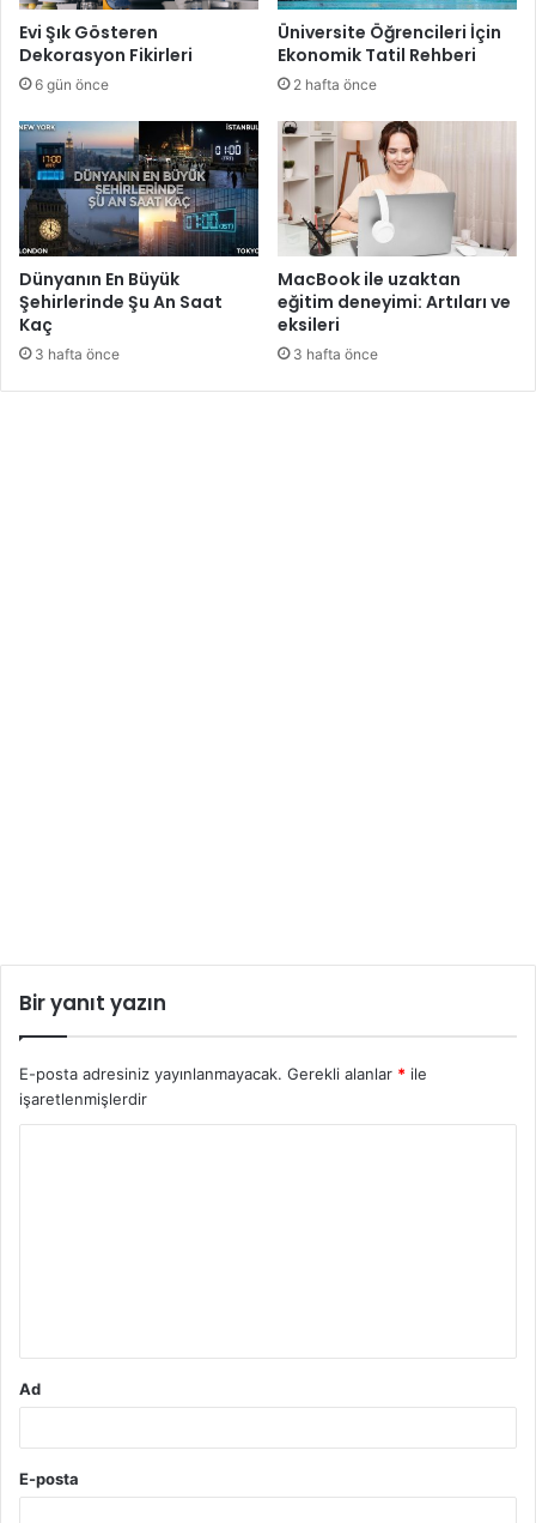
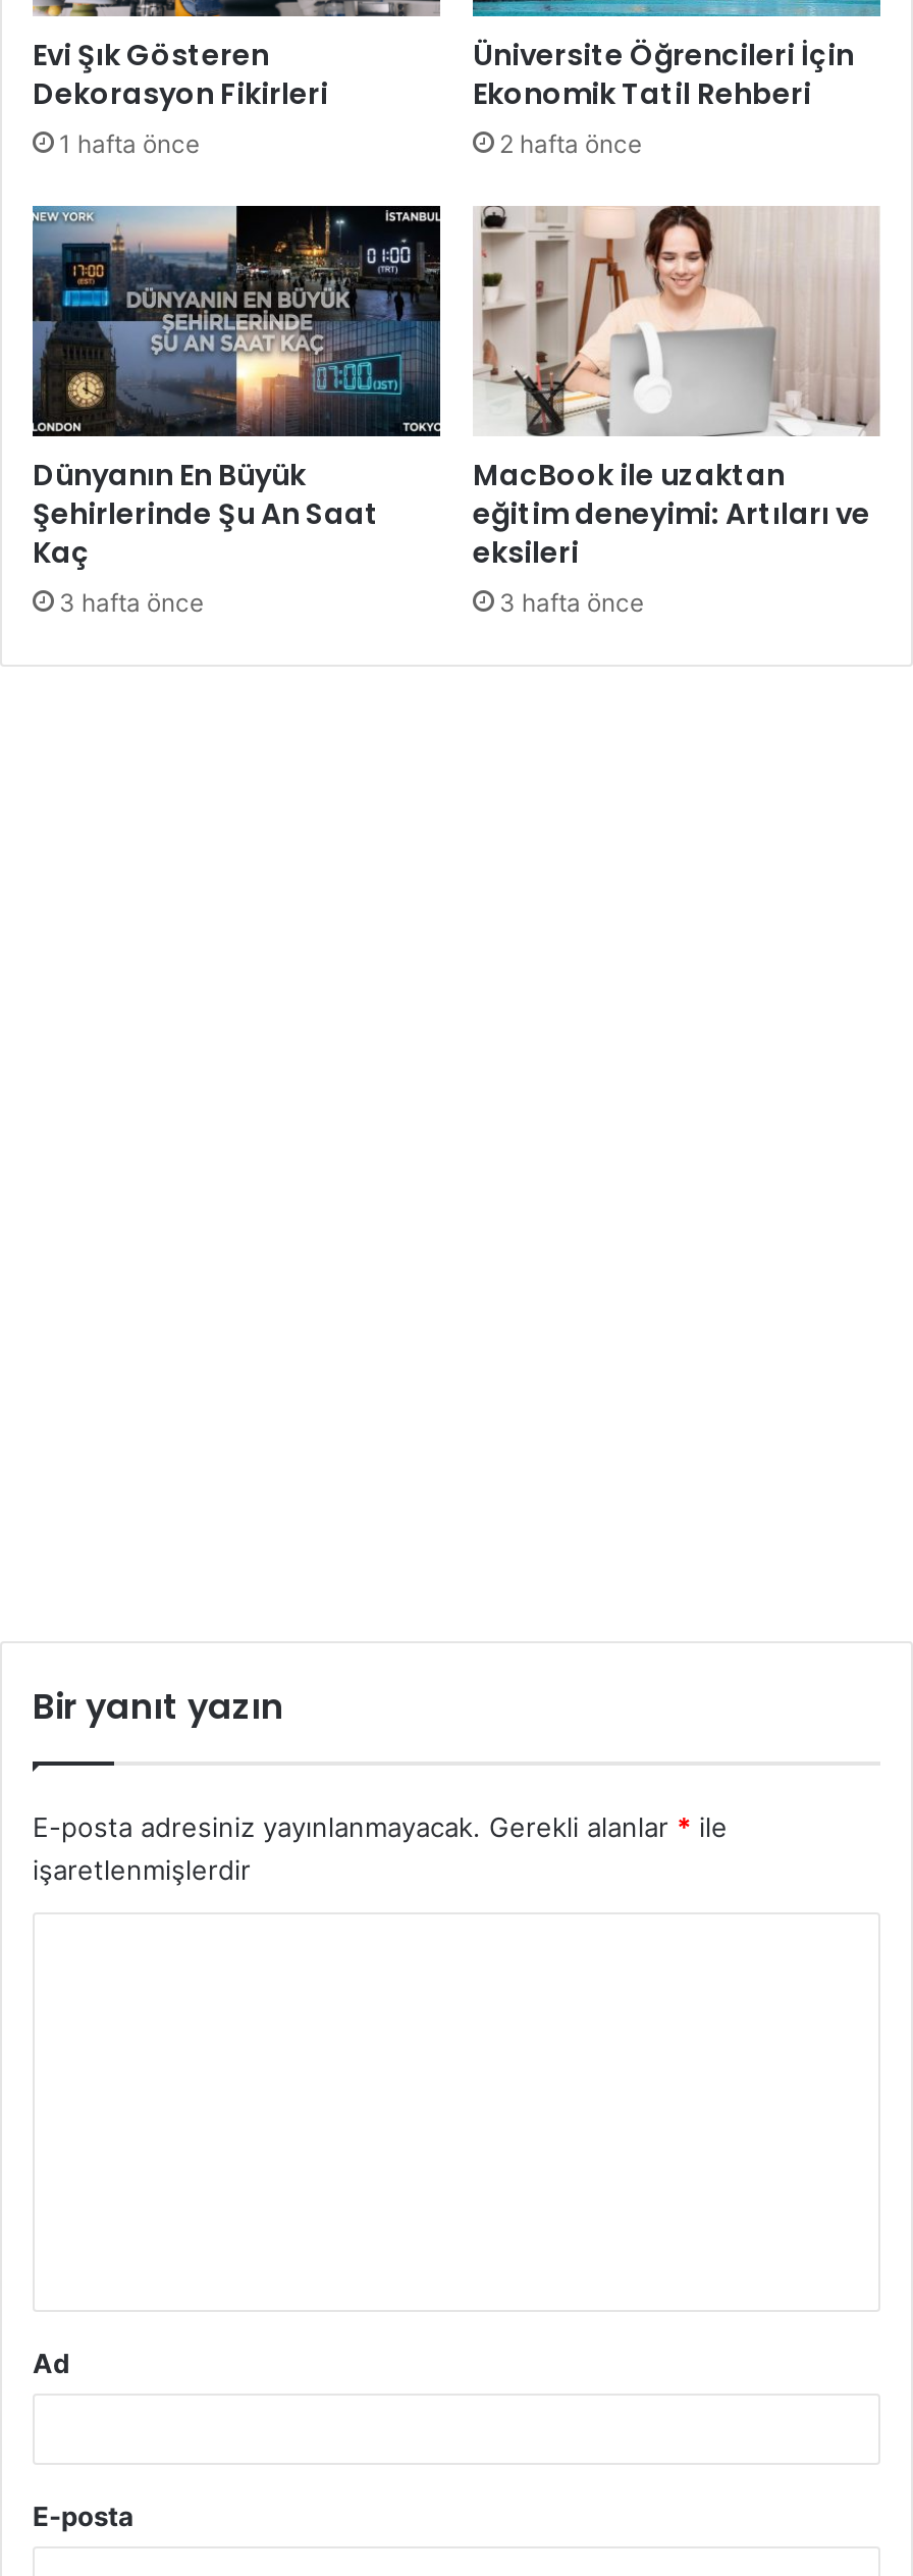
[35,76,109,94] 6 gün önce -> [59,129,200,160] 1 hafta önce

